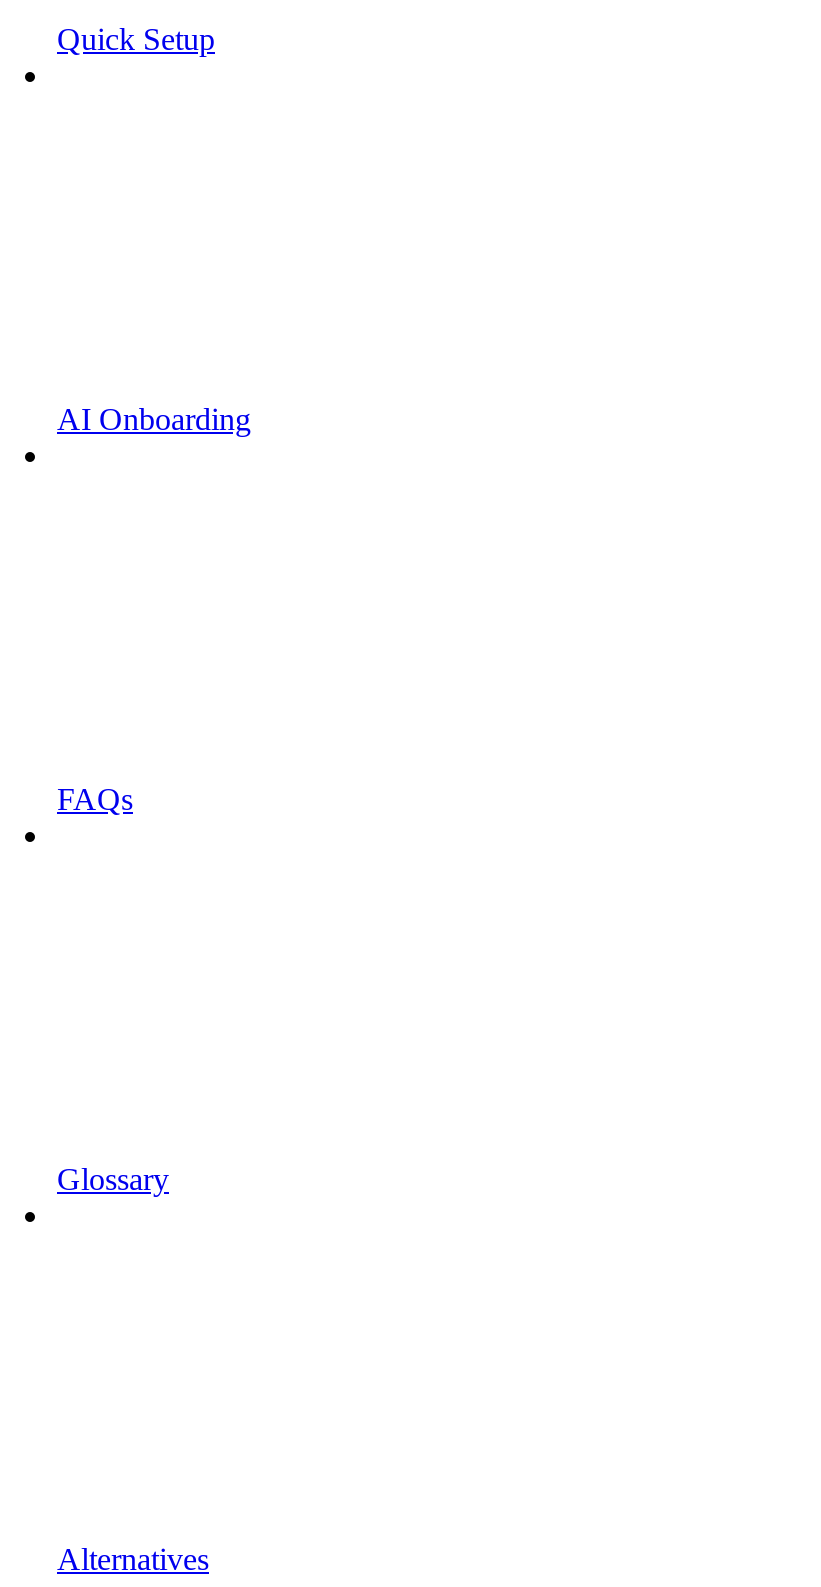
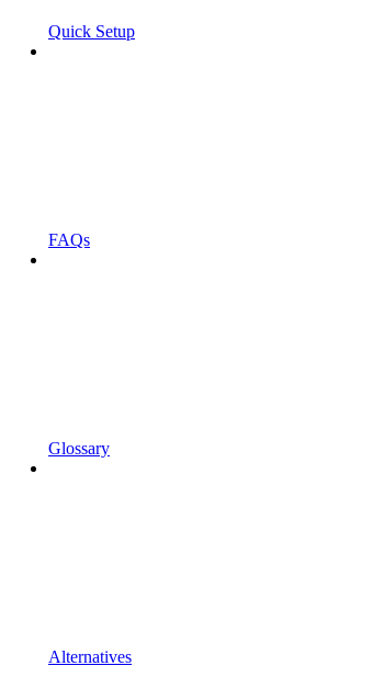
[57,402,251,436] AI Onboarding -> none

